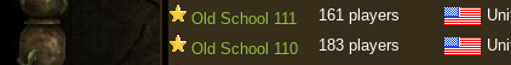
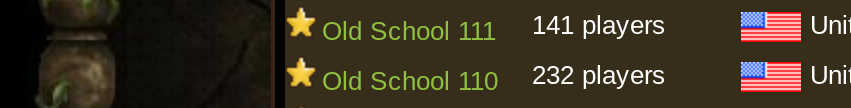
[191,6,399,28] Old School 111 161 players -> [322,10,666,46] Old School 111 141 players
[191,36,399,58] Old School 110 183 players -> [322,60,666,96] Old School 110 232 players

